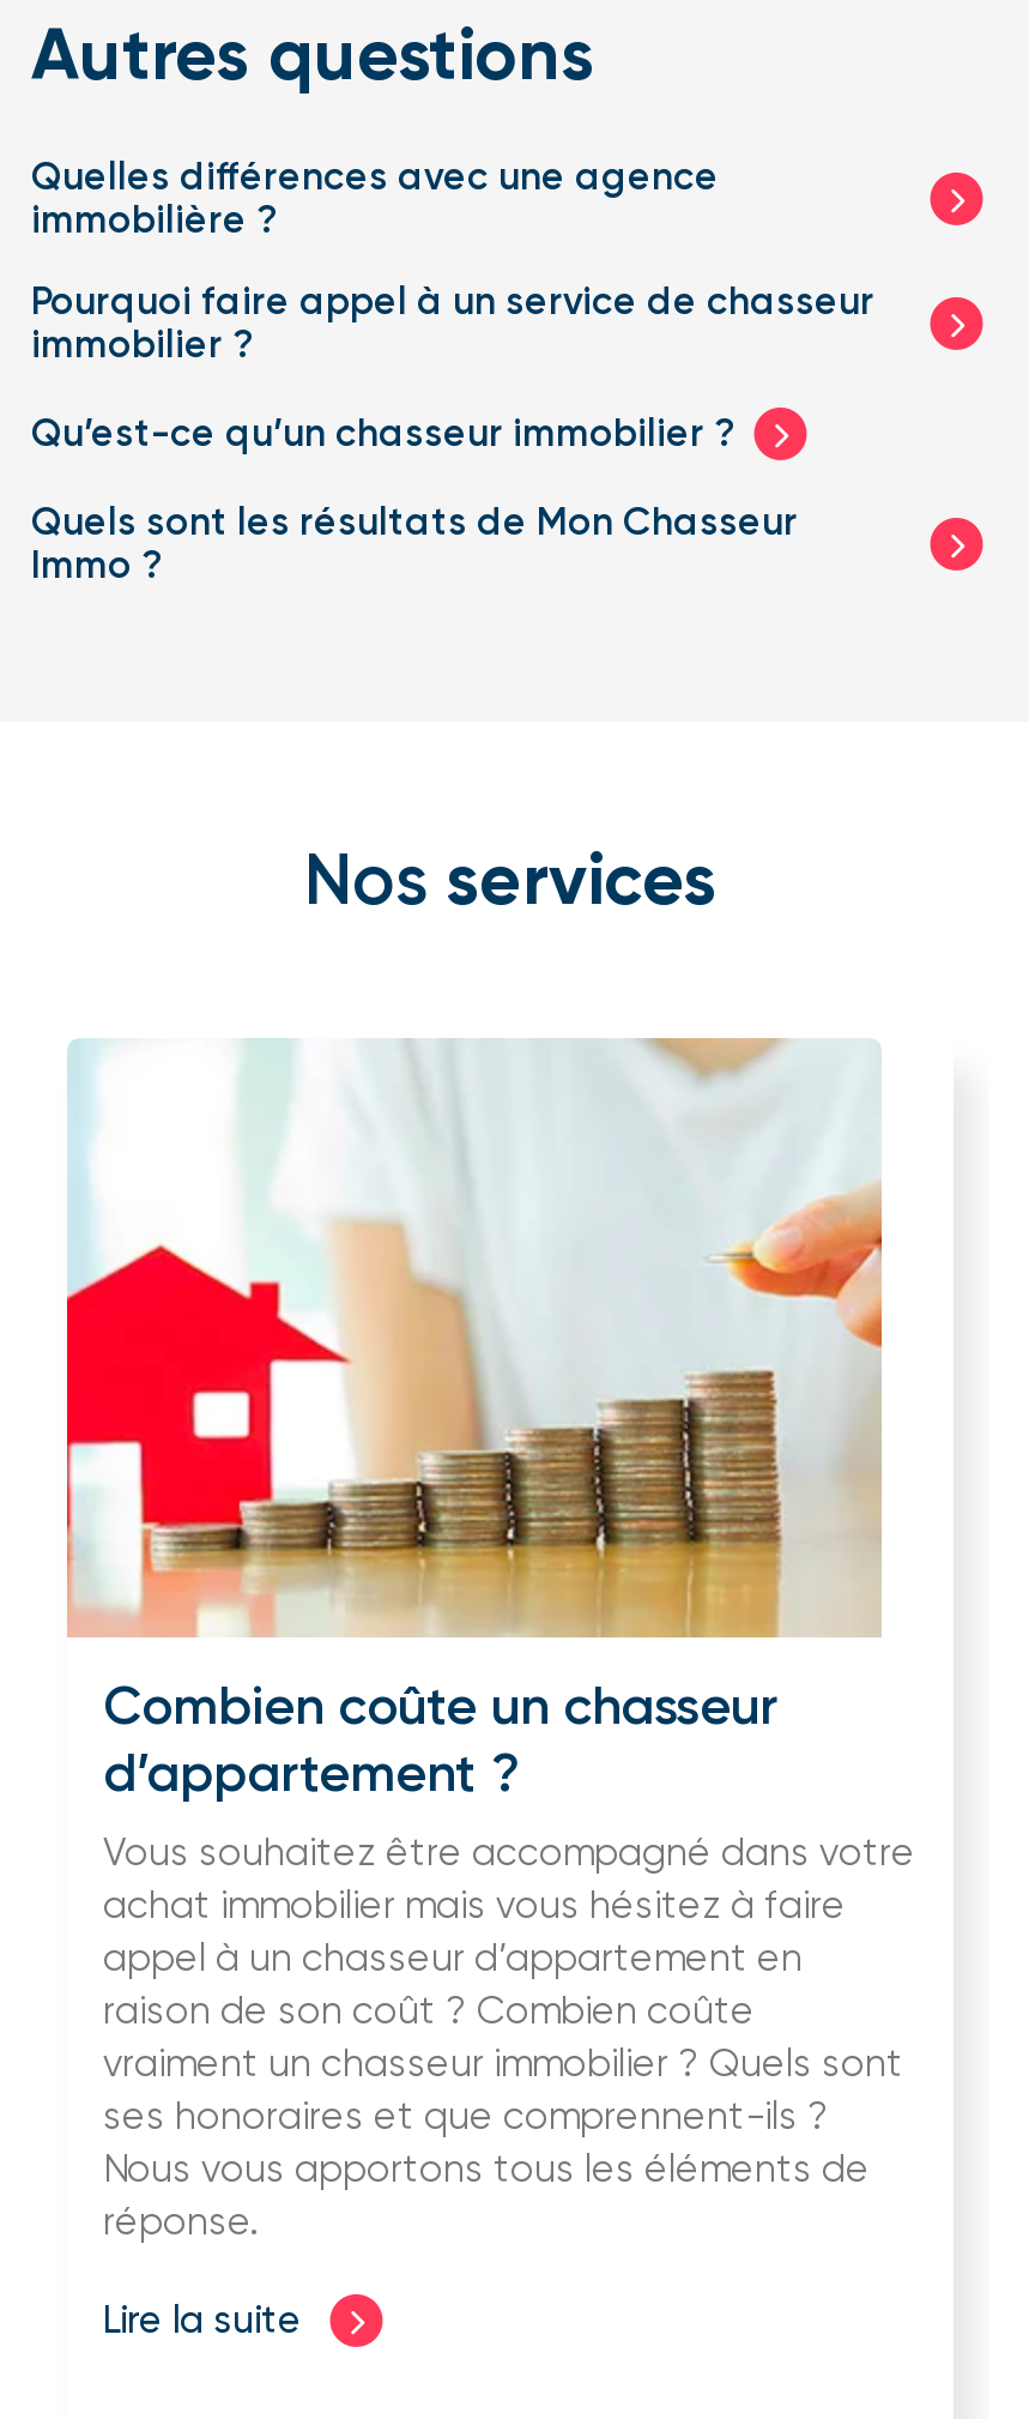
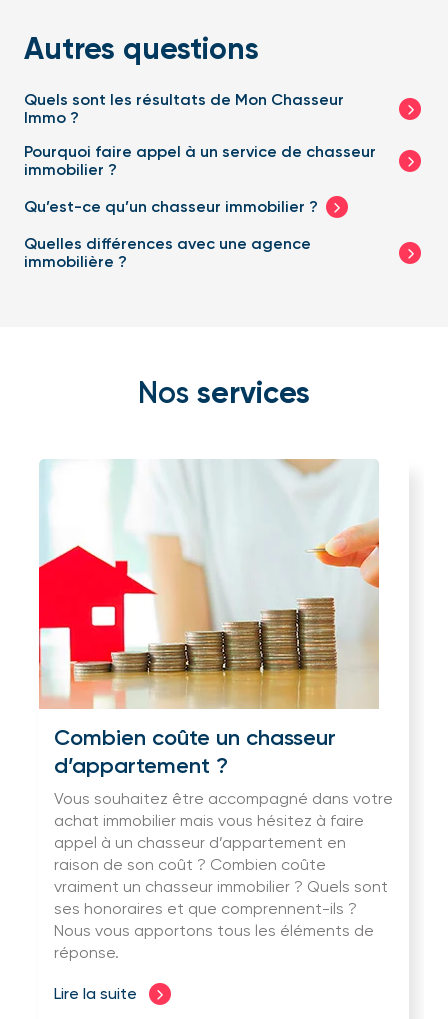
moved [31,155,719,243] -> [24,234,311,271]: Quelles différences avec une agence | immobilière ?
moved [31,500,798,589] -> [24,90,344,127]: Quels sont les résultats de Mon Chasseur | Immo ?

